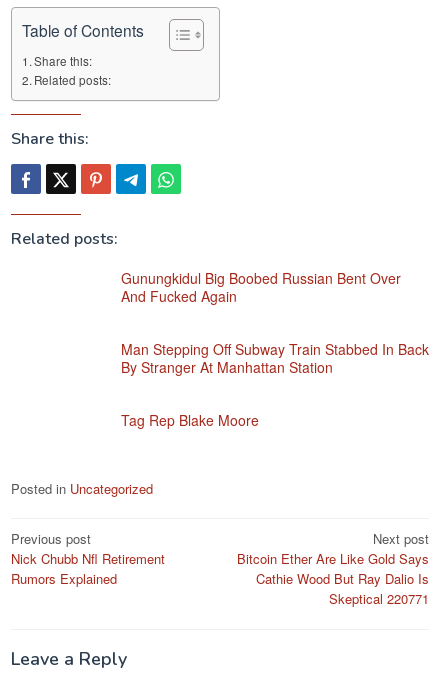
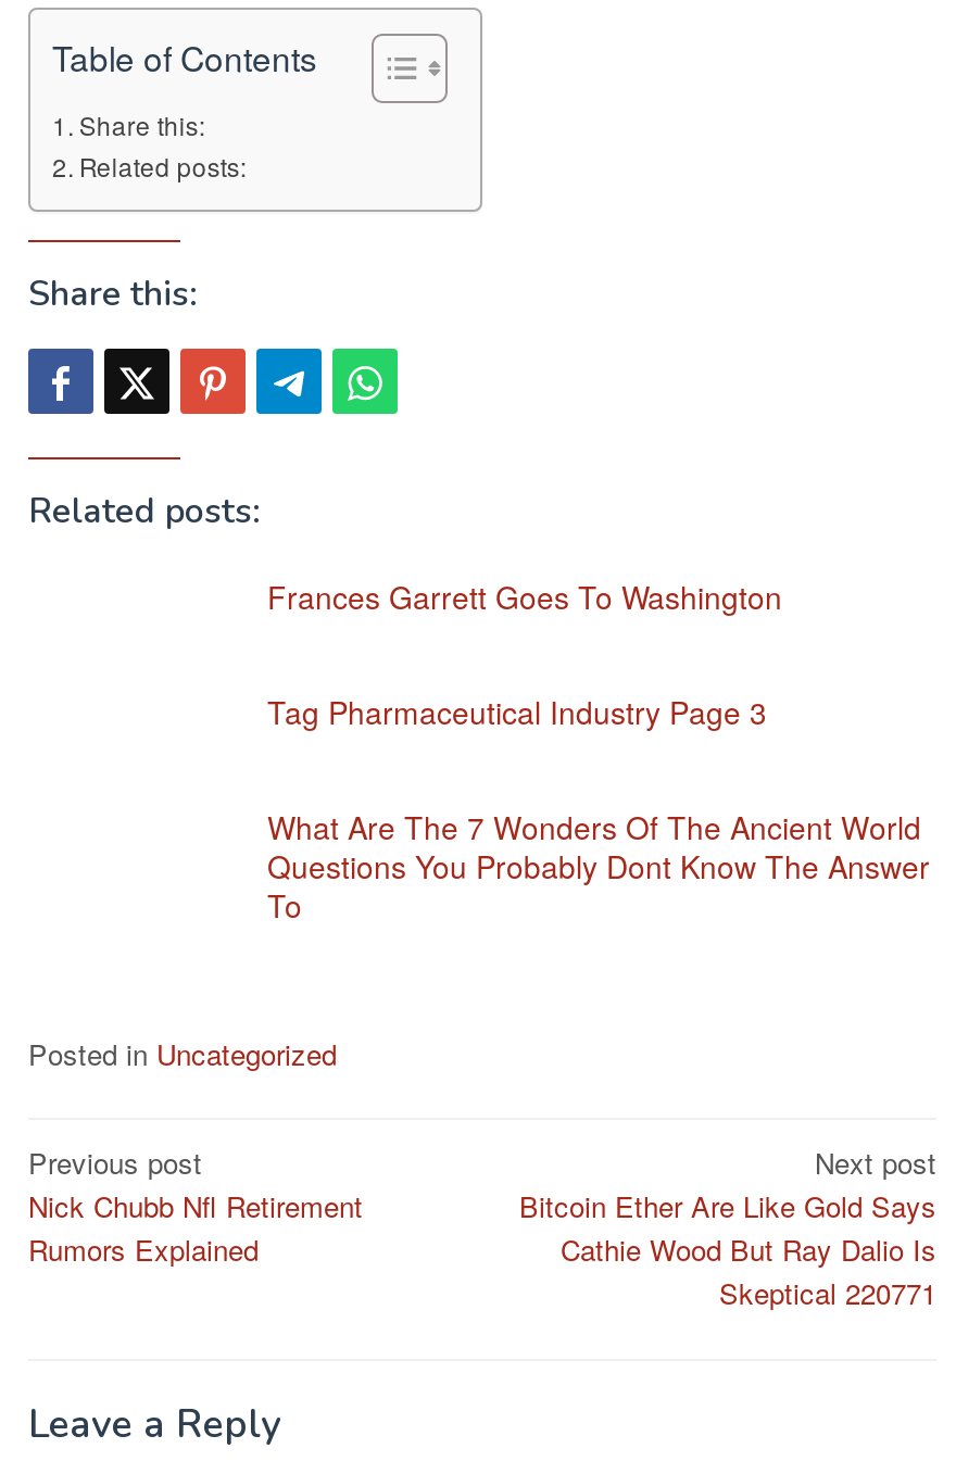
[121,268,401,306] Gunungkidul Big Boobed Russian Bent Over | And Fucked Again -> [267,574,782,618] Frances Garrett Goes To Washington
[121,339,429,377] Man Stepping Off Subway Train Stabbed In Back | By Stranger At Manhattan Station -> [267,690,767,733] Tag Pharmaceutical Industry Page 3
[121,410,259,430] Tag Rep Blake Moore -> [267,805,930,926] What Are The 7 Wonders Of The Ancient World | Questions You Probably Dont Know The Answer | To

